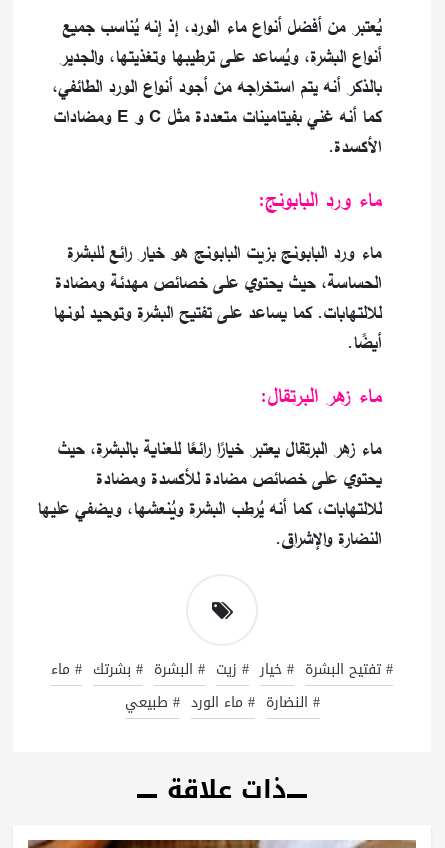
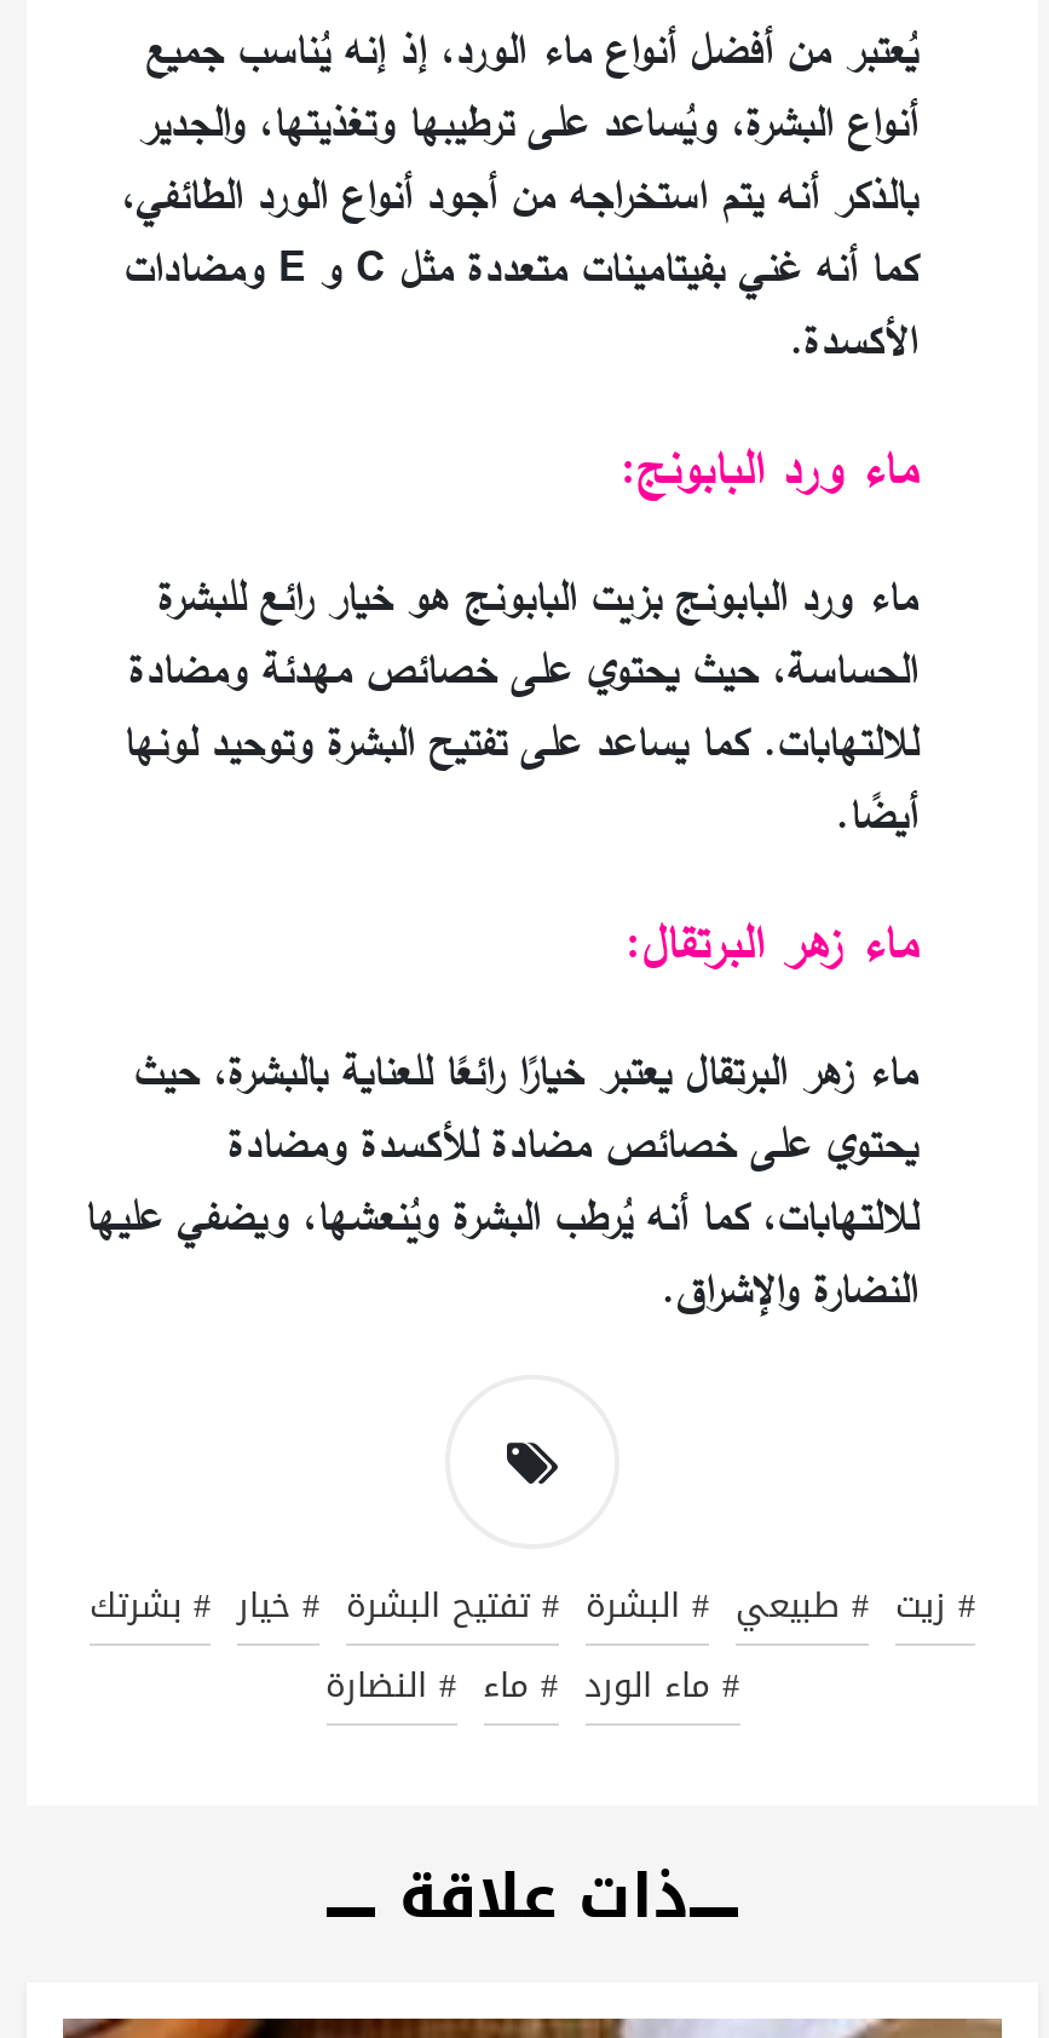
[51,655,393,715] # تفتيح البشرة # خيار # زيت # البشرة # بشرتك # ماء | # النضارة # ماء الورد # طبيعي -> [90,1572,975,1717] # زيت # طبيعي # البشرة # تفتيح البشرة # خيار # بشرتك | # ماء الورد # ماء # النضارة

